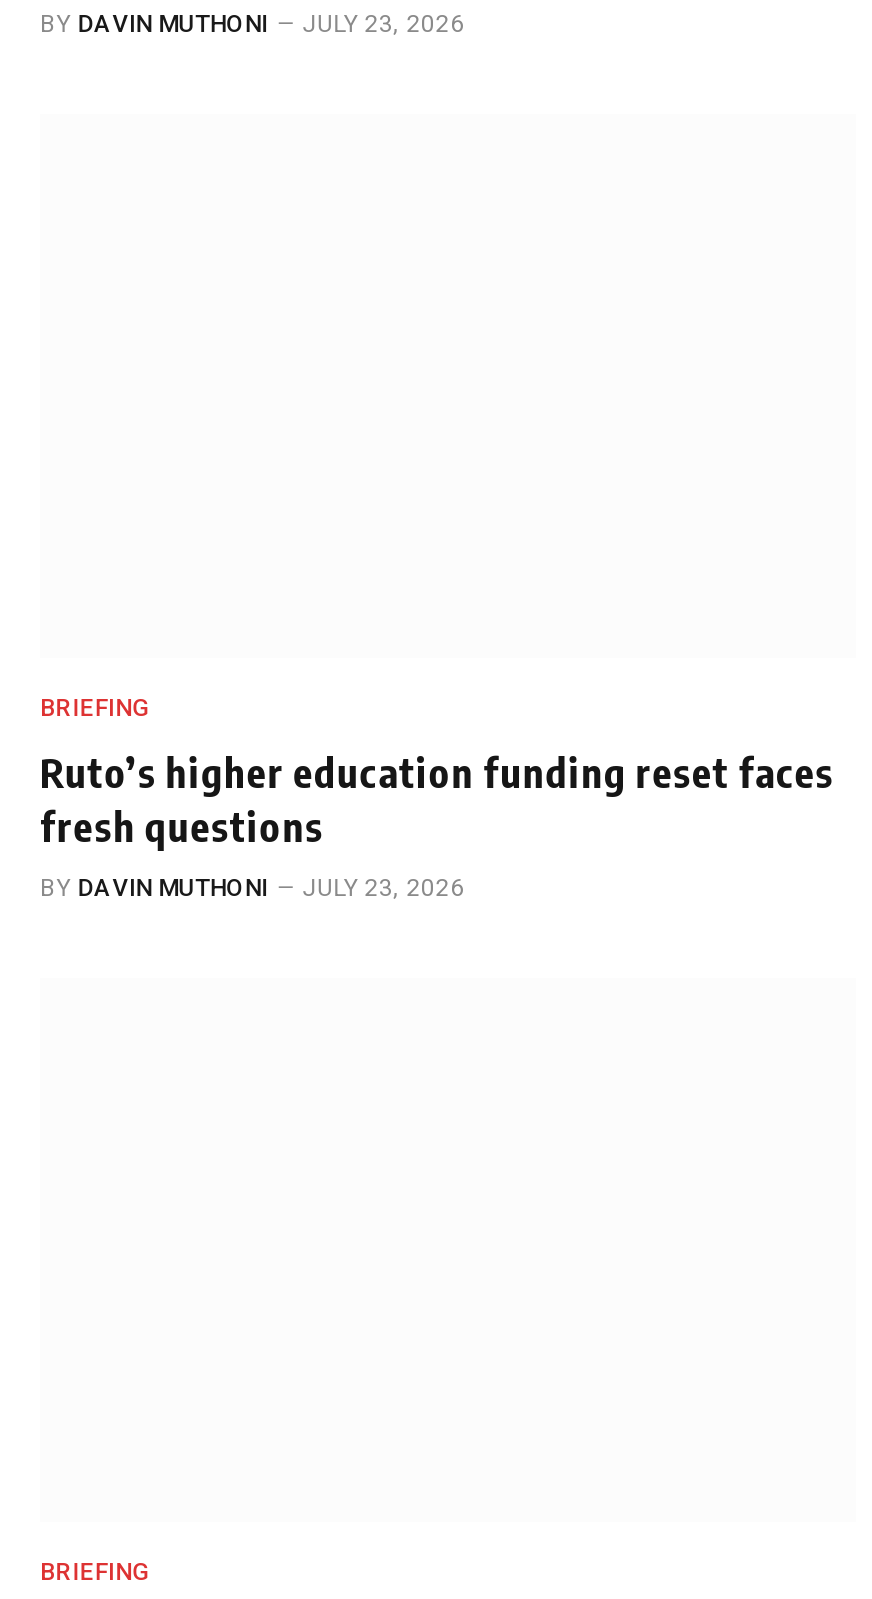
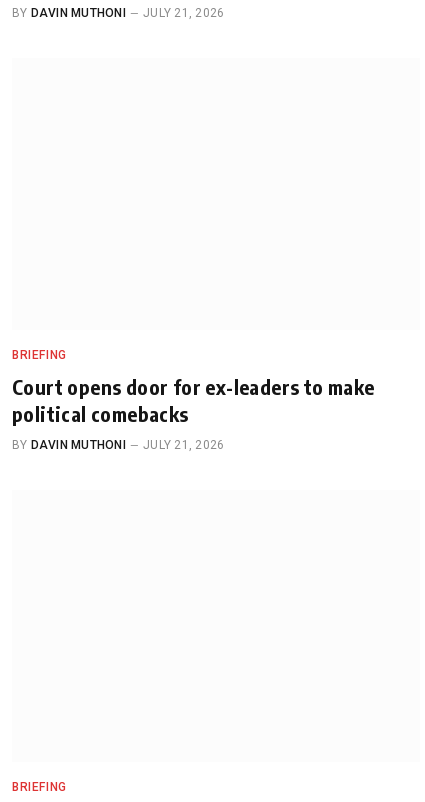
[40,11,464,39] BY DAVIN MUTHONI JULY 23, 2026 -> [12,6,224,20] BY DAVIN MUTHONI JULY 21, 2026
[40,747,834,851] Ruto’s higher education funding reset faces | fresh questions -> [12,374,375,426] Court opens door for ex-leaders to make | political comebacks
[40,875,464,903] BY DAVIN MUTHONI JULY 23, 2026 -> [12,438,224,452] BY DAVIN MUTHONI JULY 21, 2026

